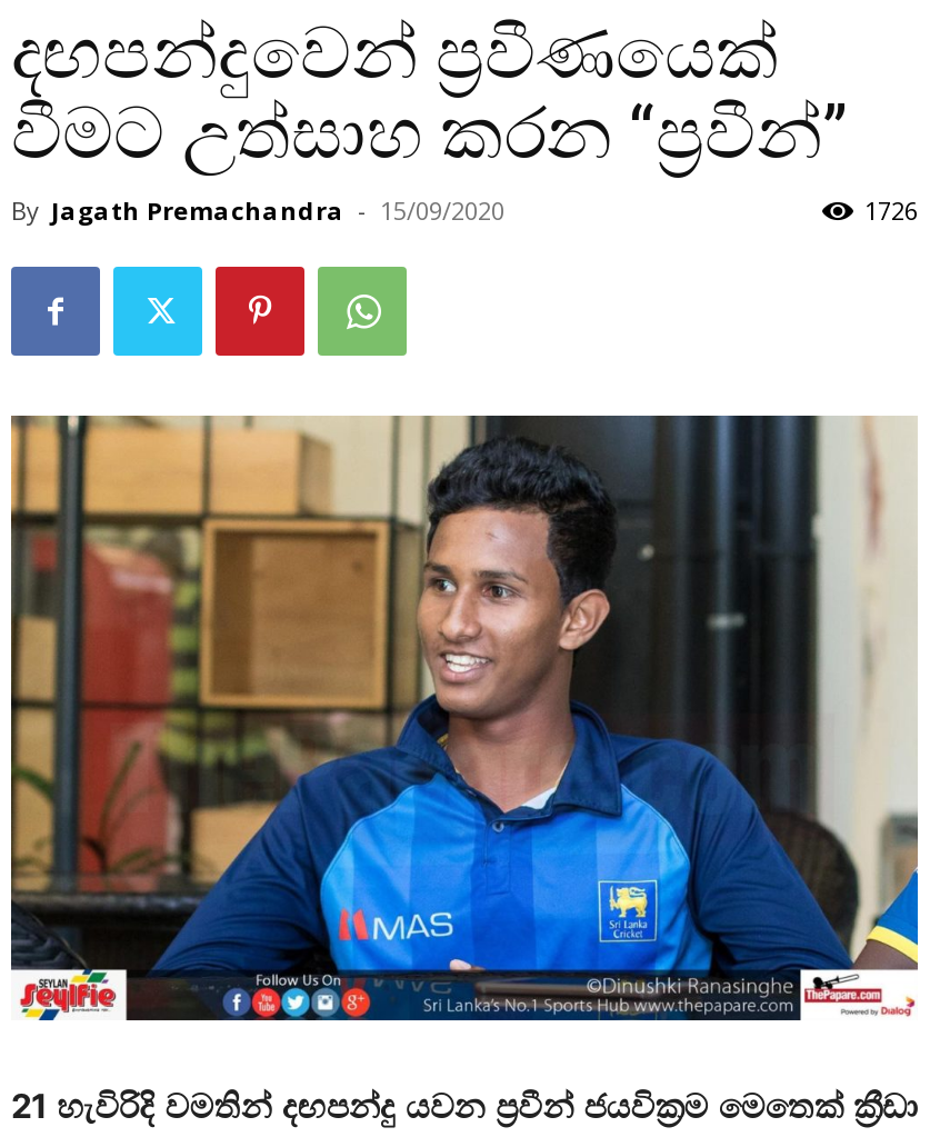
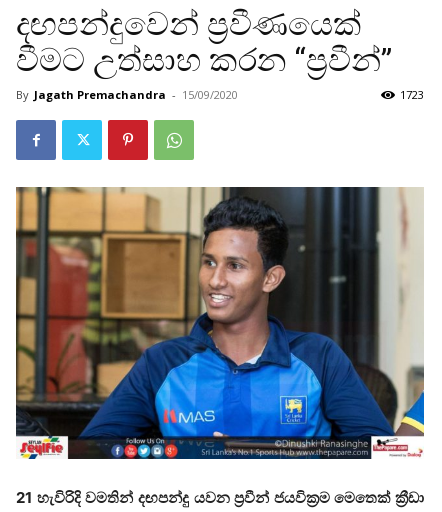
[864,193,918,227] 1726 -> [400,87,424,102] 1723

